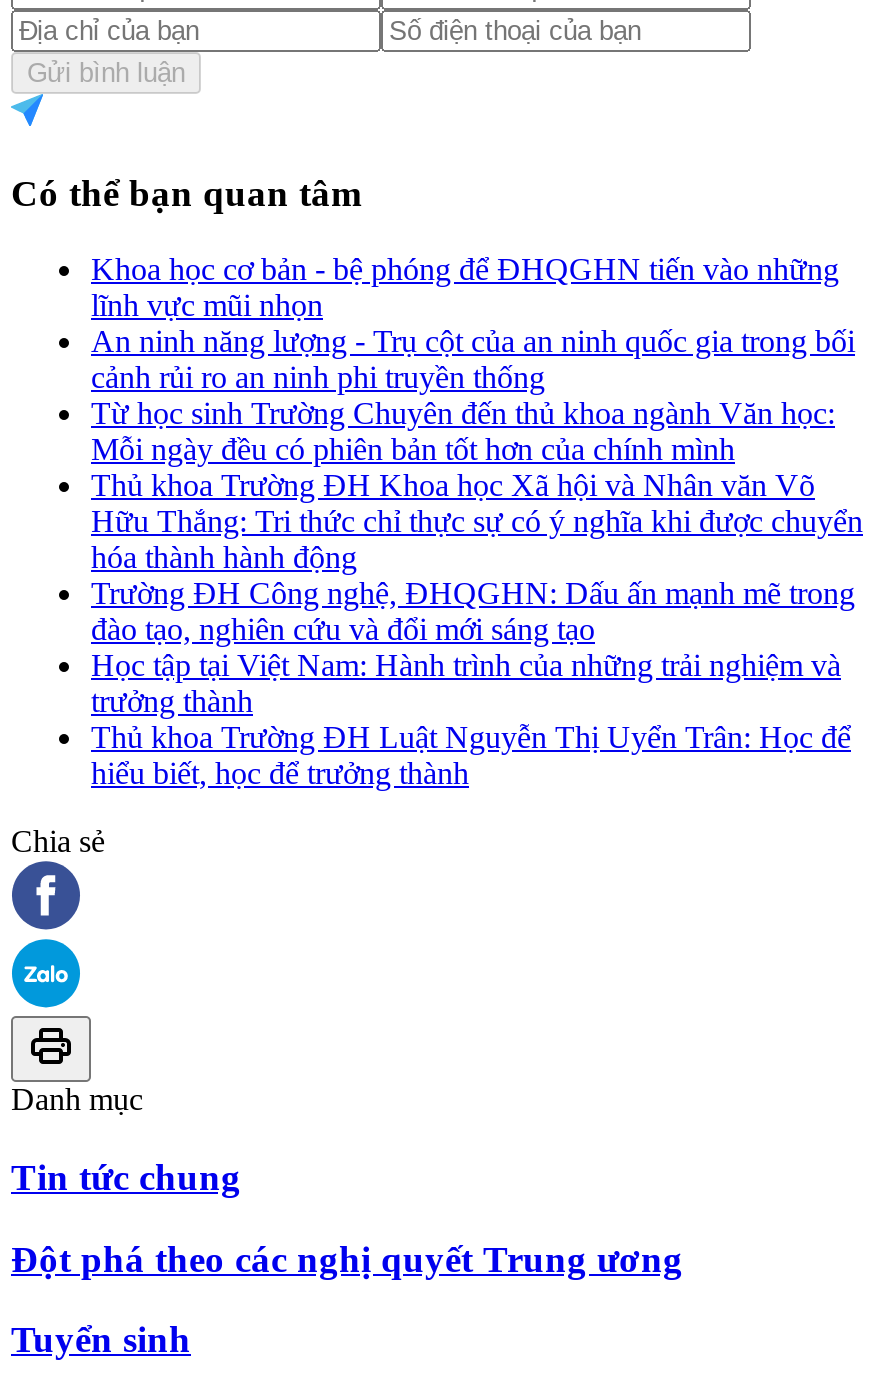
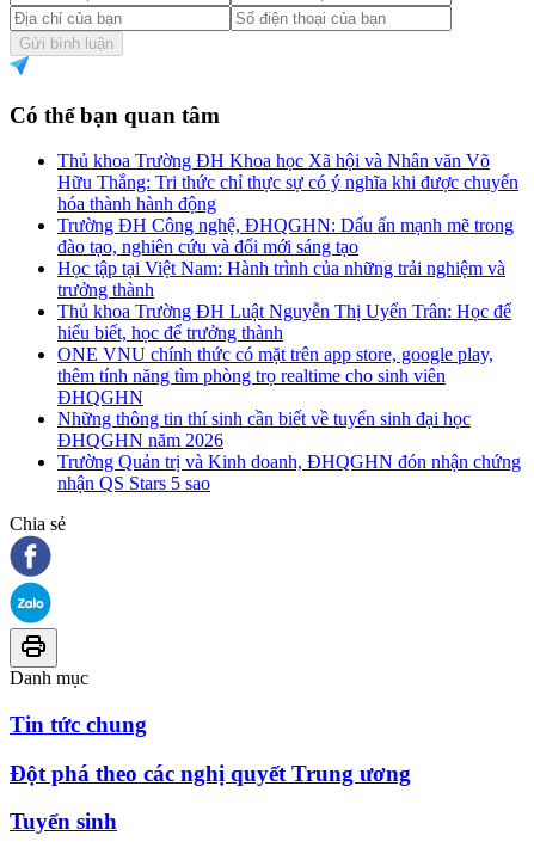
[91,252,855,466] Khoa học cơ bản - bệ phóng để ĐHQGHN tiến vào những | lĩnh vực mũi nhọn | An ninh năng lượng - Trụ cột của an ninh quốc gia trong bối | cảnh rủi ro an ninh phi truyền thống | Từ học sinh Trường Chuyên đến thủ khoa ngành Văn học: | Mỗi ngày đều có phiên bản tốt hơn của chính mình -> none
moved [91,468,863,790] -> [57,151,518,343]: Thủ khoa Trường ĐH Khoa học Xã hội và Nhân văn Võ | Hữu Thắng: Tri thức chỉ thực sự có ý nghĩa khi được chuyển | hóa thành hành động | ... | Thủ khoa Trường ĐH Luật Nguyễn Thị Uyển Trân: Học để | hiểu biết, học để trưởng thành
none -> [57,344,521,494] ONE VNU chính thức có mặt trên app store, google play, | thêm tính năng tìm phòng trọ realtime cho sinh viên | ĐHQGHN | Những thông tin thí sinh cần biết về tuyển sinh đại học | ĐHQGHN năm 2026 | Trường Quản trị và Kinh doanh, ĐHQGHN đón nhận chứng | nhận QS Stars 5 sao

